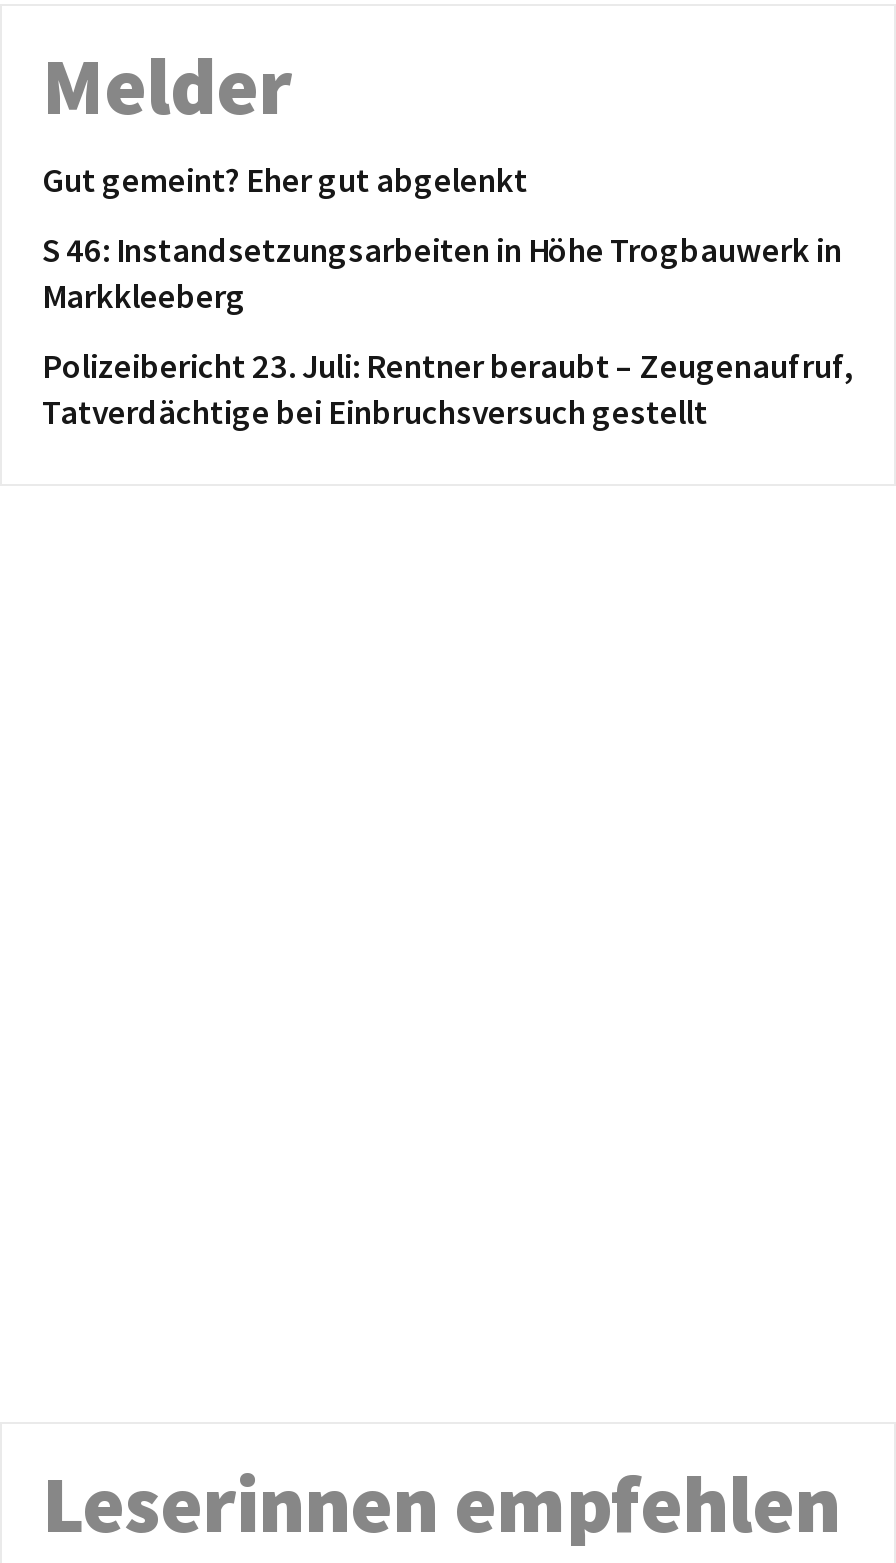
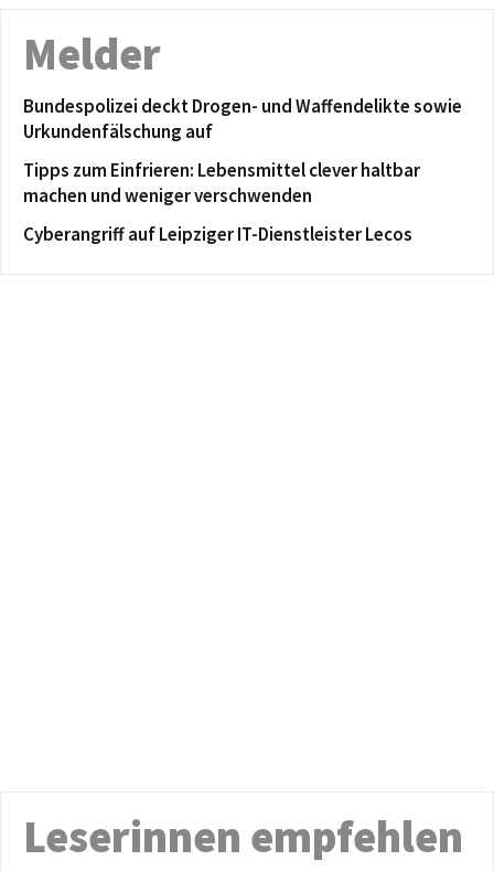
[42,158,528,202] Gut gemeint? Eher gut abgelenkt -> [23,94,462,143] Bundespolizei deckt Drogen- und Waffendelikte sowie | Urkundenfälschung auf
[42,228,842,318] S 46: Instandsetzungsarbeiten in Höhe Trogbauwerk in | Markkleeberg -> [23,158,420,207] Tipps zum Einfrieren: Lebensmittel clever haltbar | machen und weniger verschwenden
[42,344,854,434] Polizeibericht 23. Juli: Rentner beraubt – Zeugenaufruf, | Tatverdächtige bei Einbruchsversuch gestellt -> [23,222,412,246] Cyberangriff auf Leipziger IT-Dienstleister Lecos

